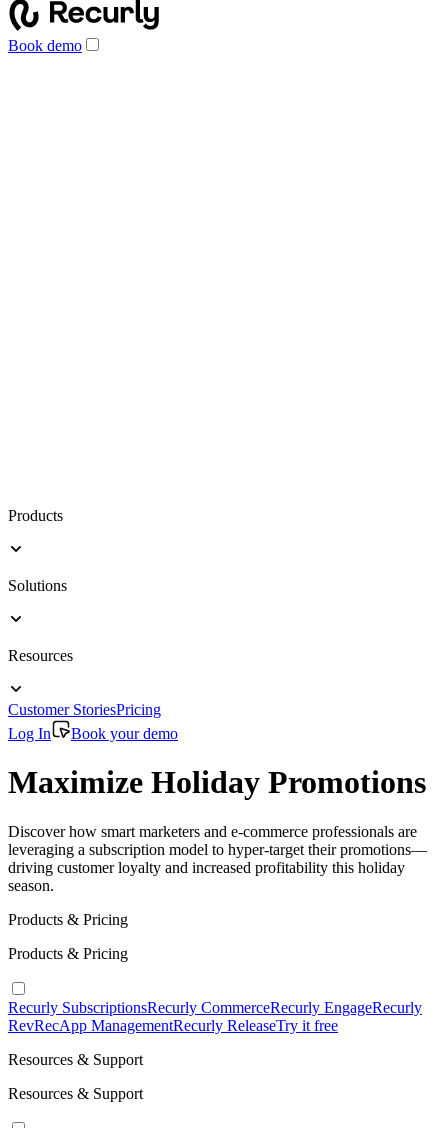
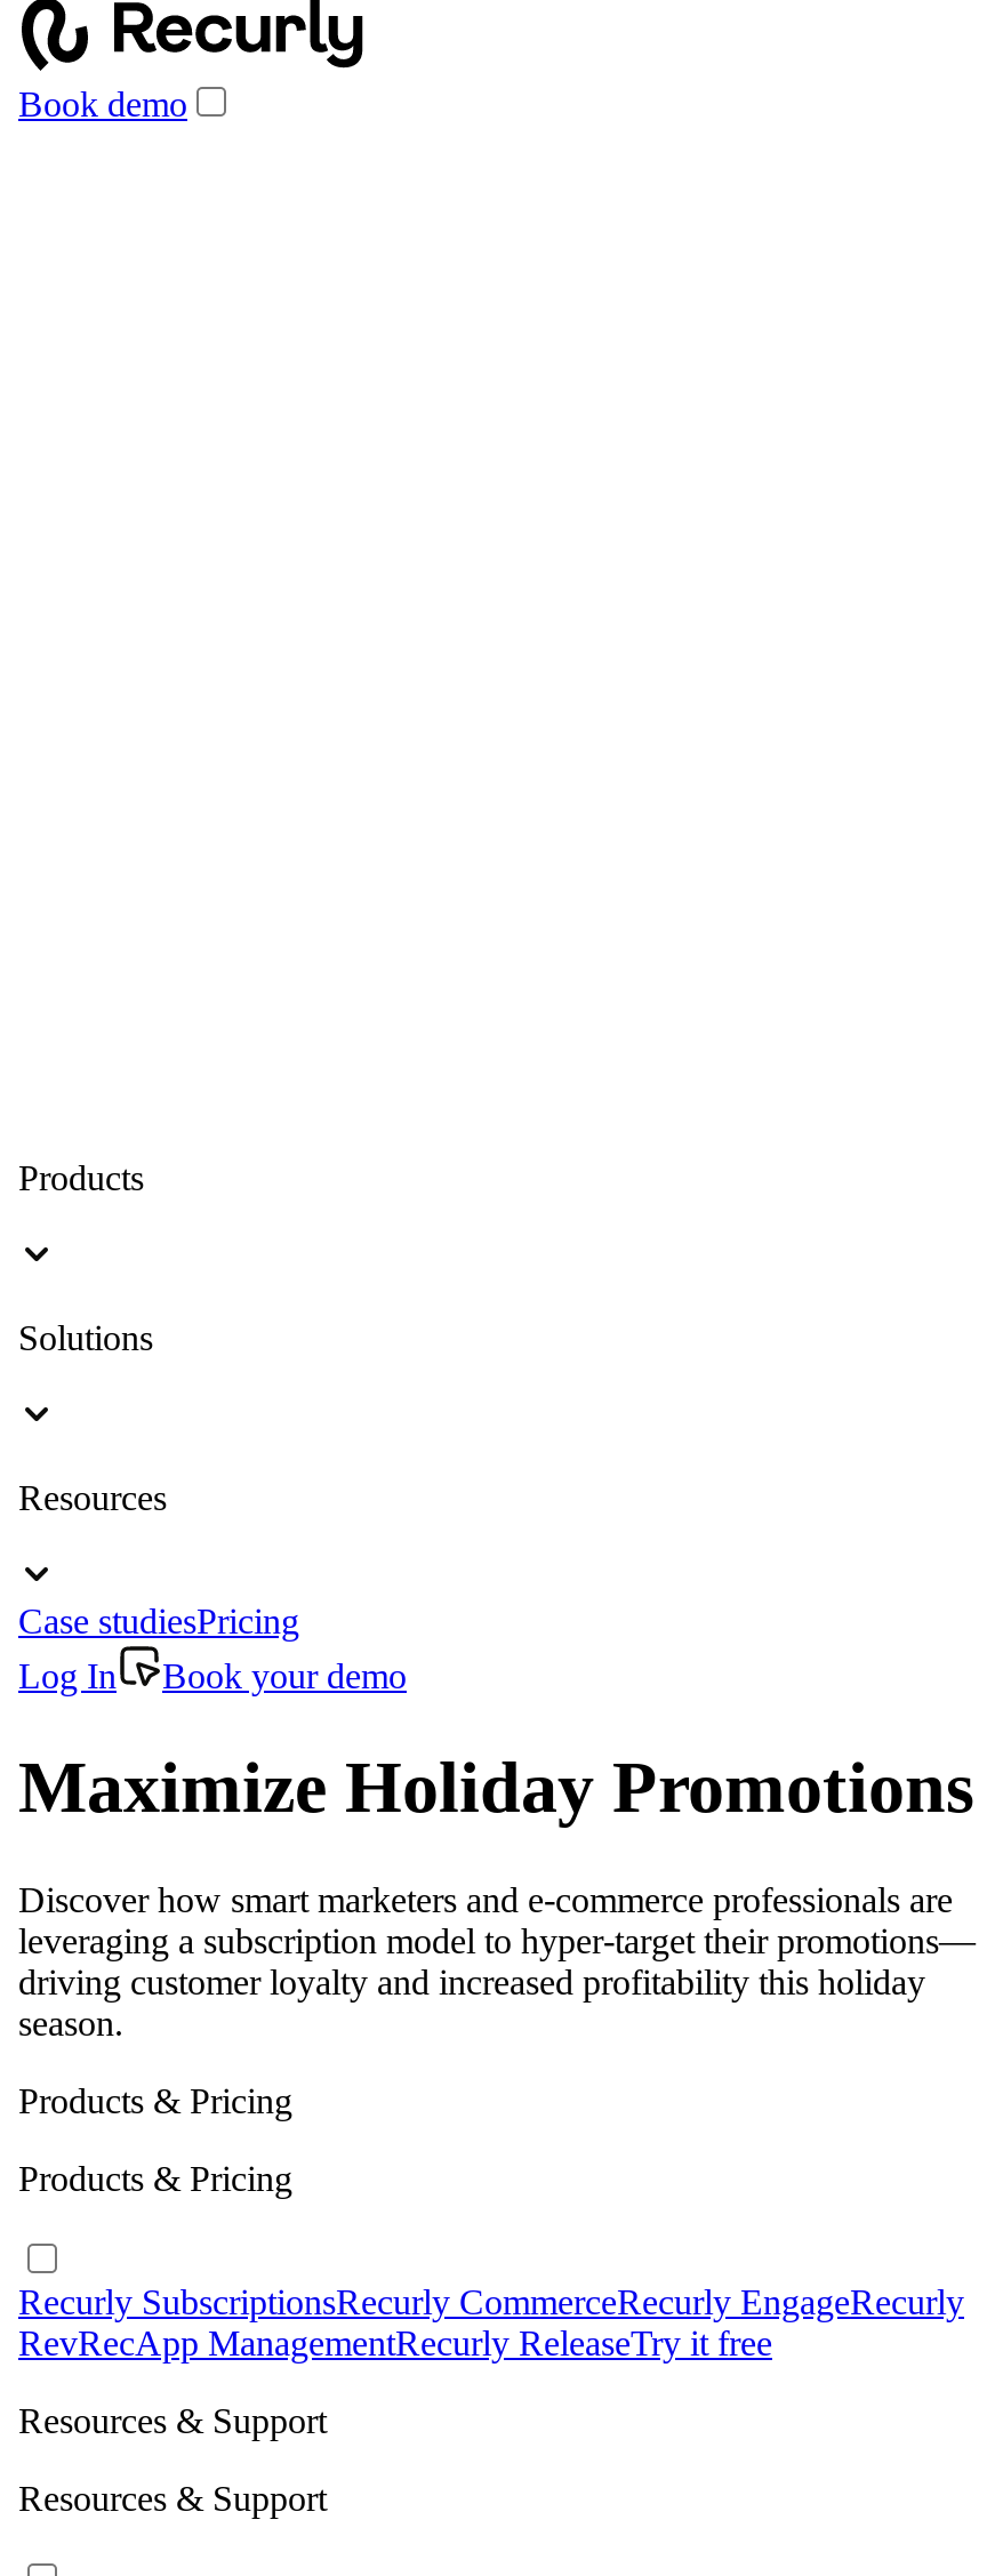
[8,701,161,718] Customer StoriesPricing -> [18,1602,299,1640] Case studiesPricing

